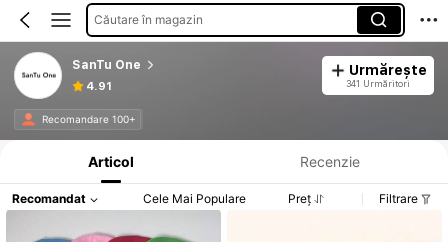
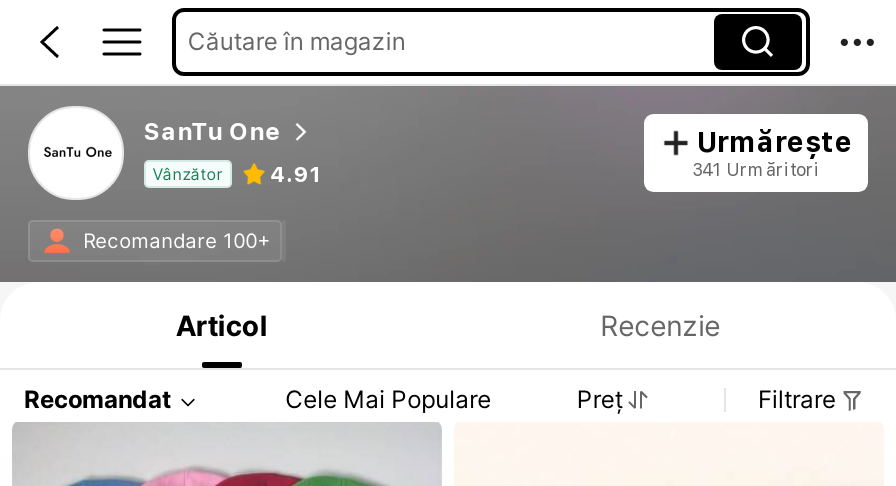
none -> [152,164,222,184] Vânzător

